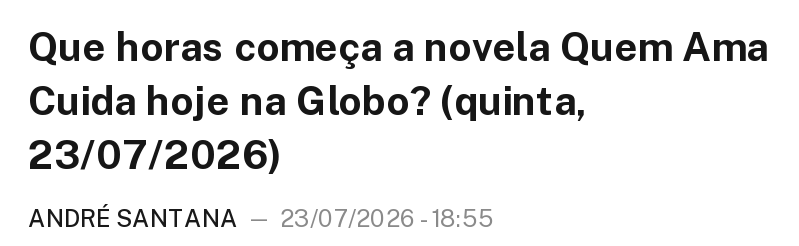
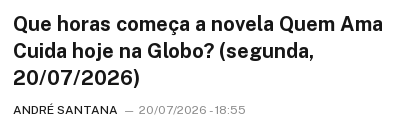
[28,77,586,125] Cuida hoje na Globo? (quinta, -> [13,38,314,62] Cuida hoje na Globo? (segunda,
[28,131,282,179] 23/07/2026) -> [13,65,140,89] 20/07/2026)
[28,205,494,233] ANDRÉ SANTANA 23/07/2026 - 18:55 -> [13,102,246,116] ANDRÉ SANTANA 20/07/2026 - 18:55

